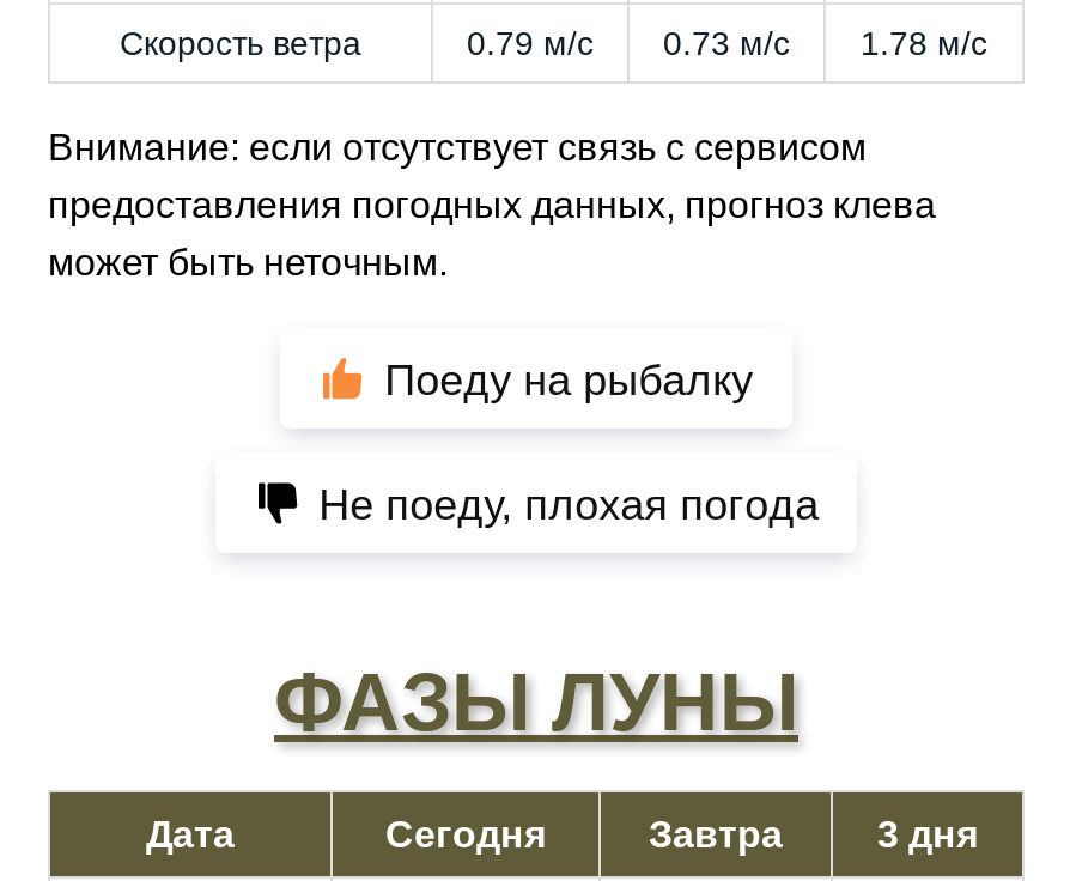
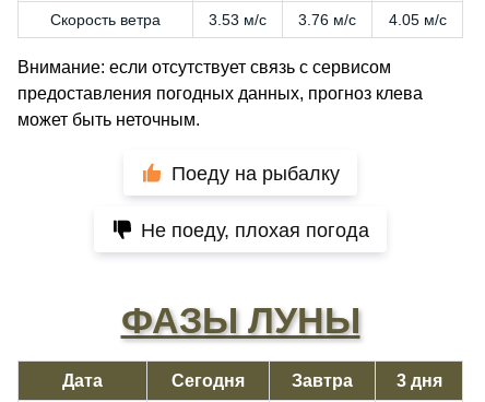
[467,24,594,62] 0.79 м/с -> [209,11,267,28] 3.53 м/с
[663,24,790,62] 0.73 м/с -> [298,11,356,28] 3.76 м/с
[861,24,987,62] 1.78 м/с -> [388,11,446,28] 4.05 м/с

